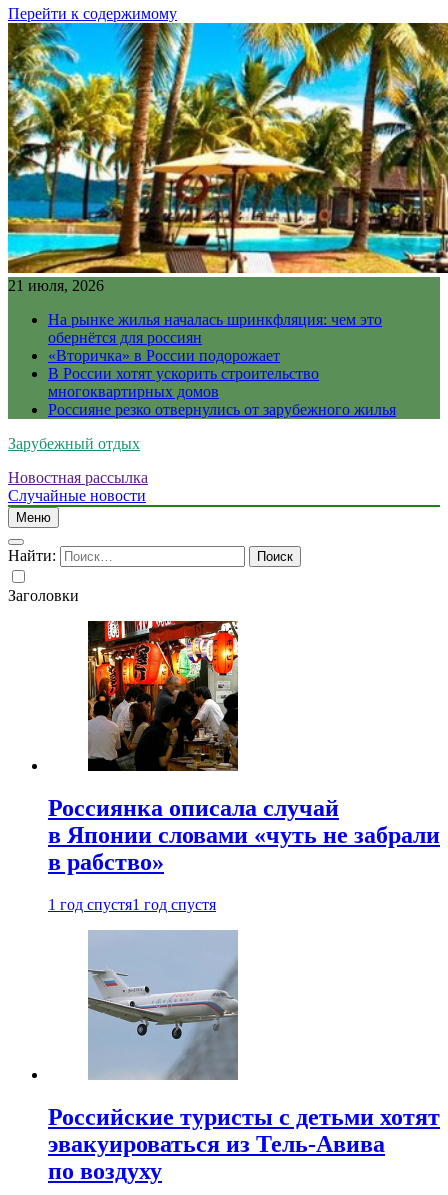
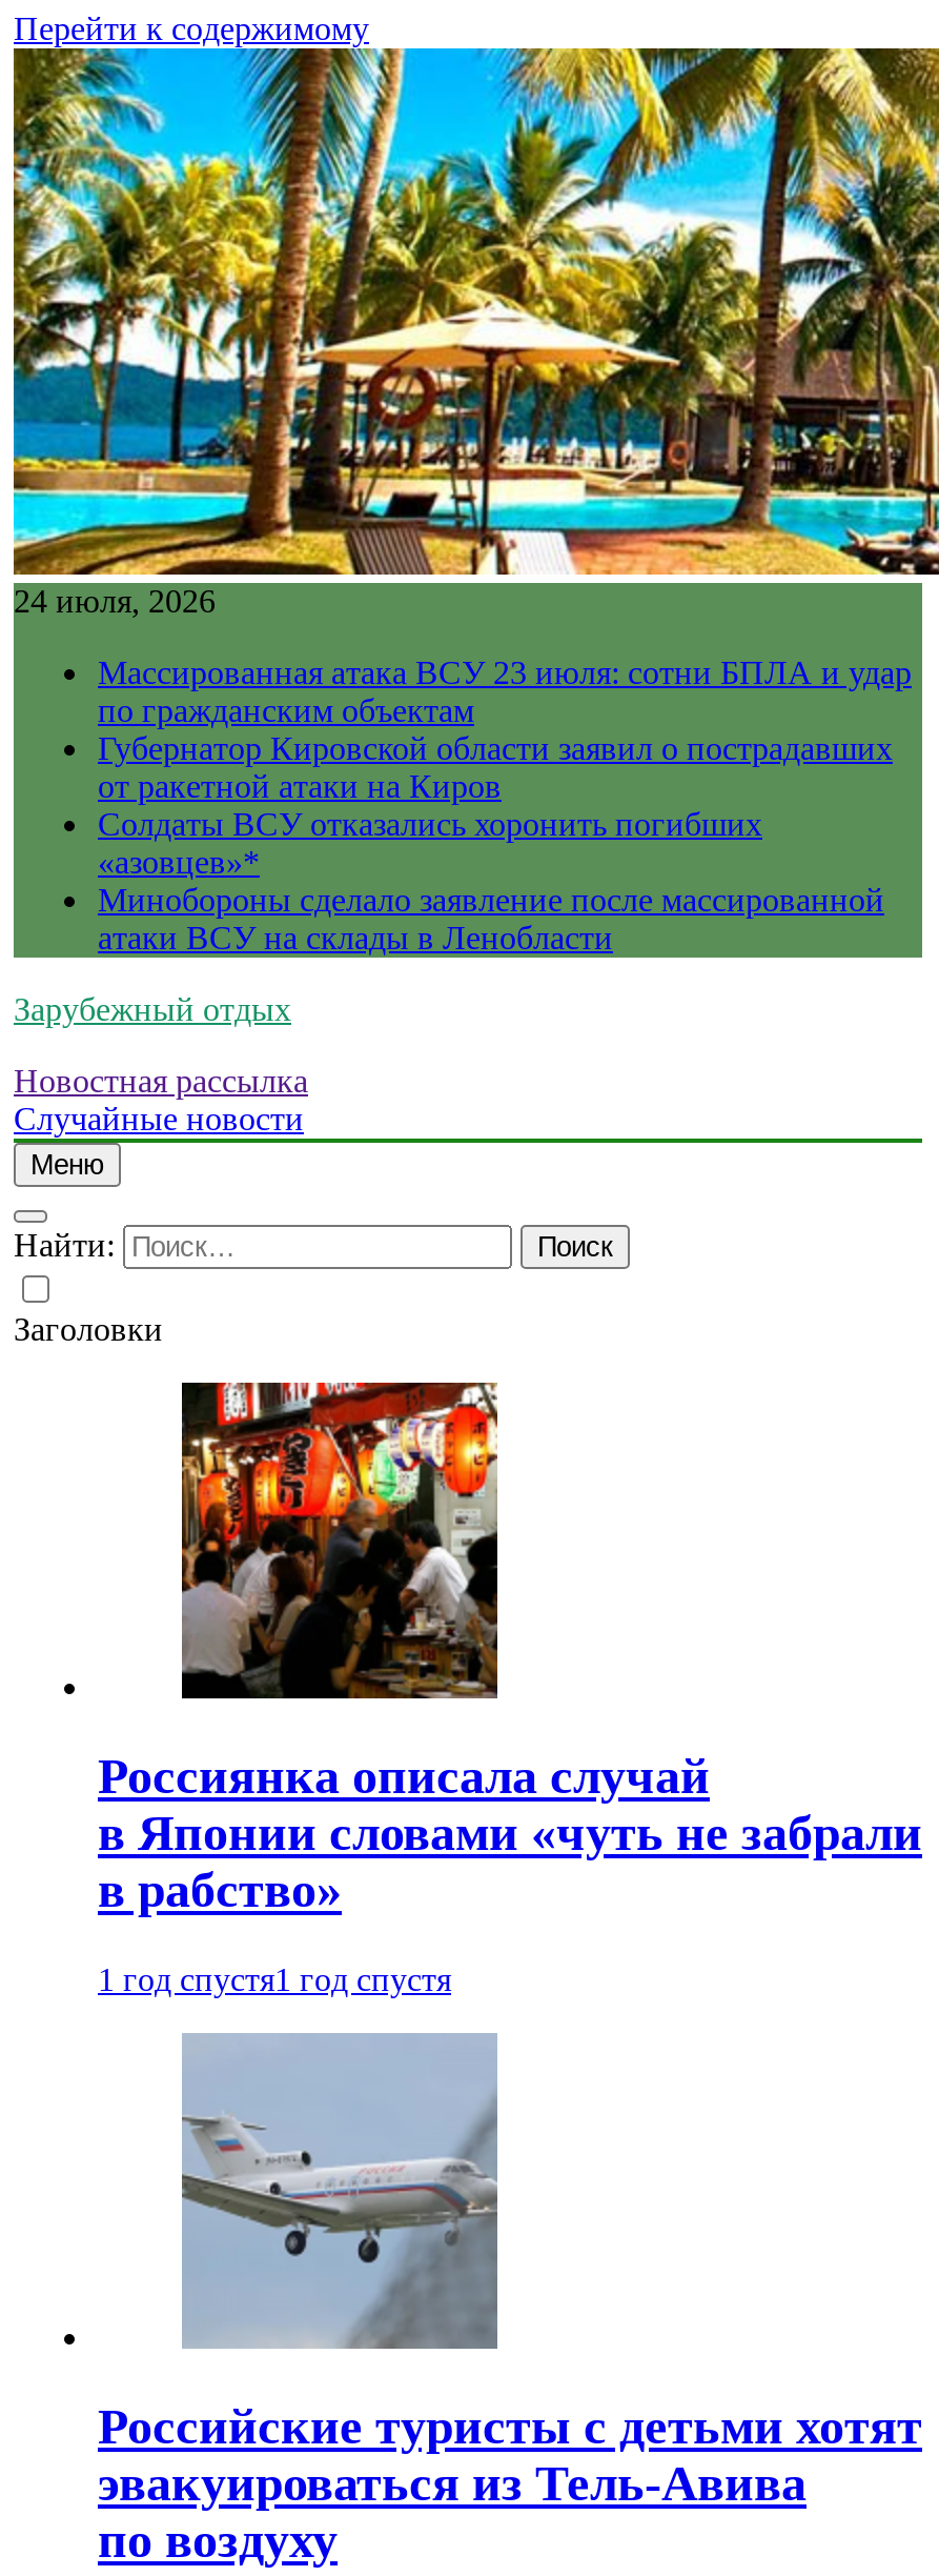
[8,277,104,294] 21 июля, 2026 -> [14,583,216,619] 24 июля, 2026
[48,311,396,418] На рынке жилья началась шринкфляция: чем это | обернётся для россиян | «Вторичка» в России подорожает | В России хотят ускорить строительство | многоквартирных домов | Россияне резко отвернулись от зарубежного жилья -> [98,655,912,955] Массированная атака ВСУ 23 июля: сотни БПЛА и удар | по гражданским объектам | Губернатор Кировской области заявил о пострадавших | от ракетной атаки на Киров | Солдаты ВСУ отказались хоронить погибших | «азовцев»* | Минобороны сделало заявление после массированной | атаки ВСУ на склады в Ленобласти

